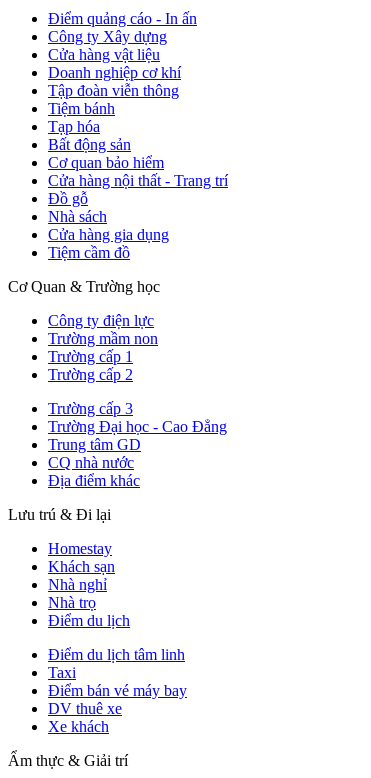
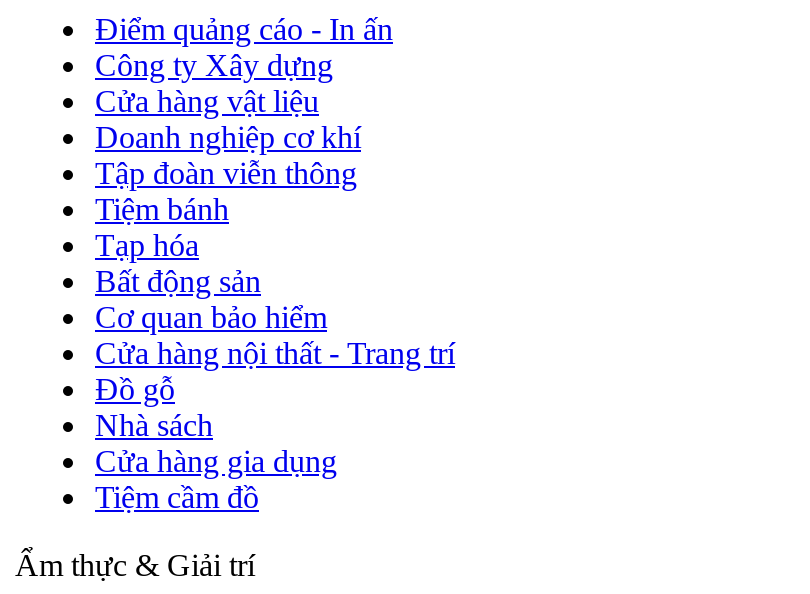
[8,278,227,735] Cơ Quan & Trường học | Công ty điện lực | Trường mầm non | Trường cấp 1 | Trường cấp 2 | Trường cấp 3 | Trường Đại học - Cao Đẳng | Trung tâm GD | CQ nhà nước | Địa điểm khác | Lưu trú & Đi lại | Homestay | Khách sạn | Nhà nghỉ | Nhà trọ | Điểm du lịch | Điểm du lịch tâm linh | Taxi | Điểm bán vé máy bay | DV thuê xe | Xe khách -> none

